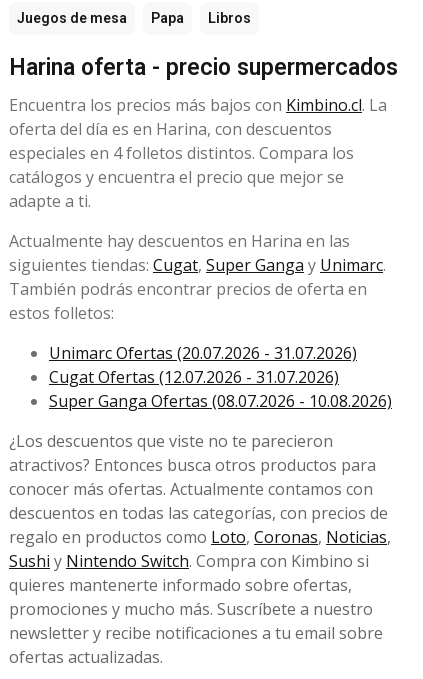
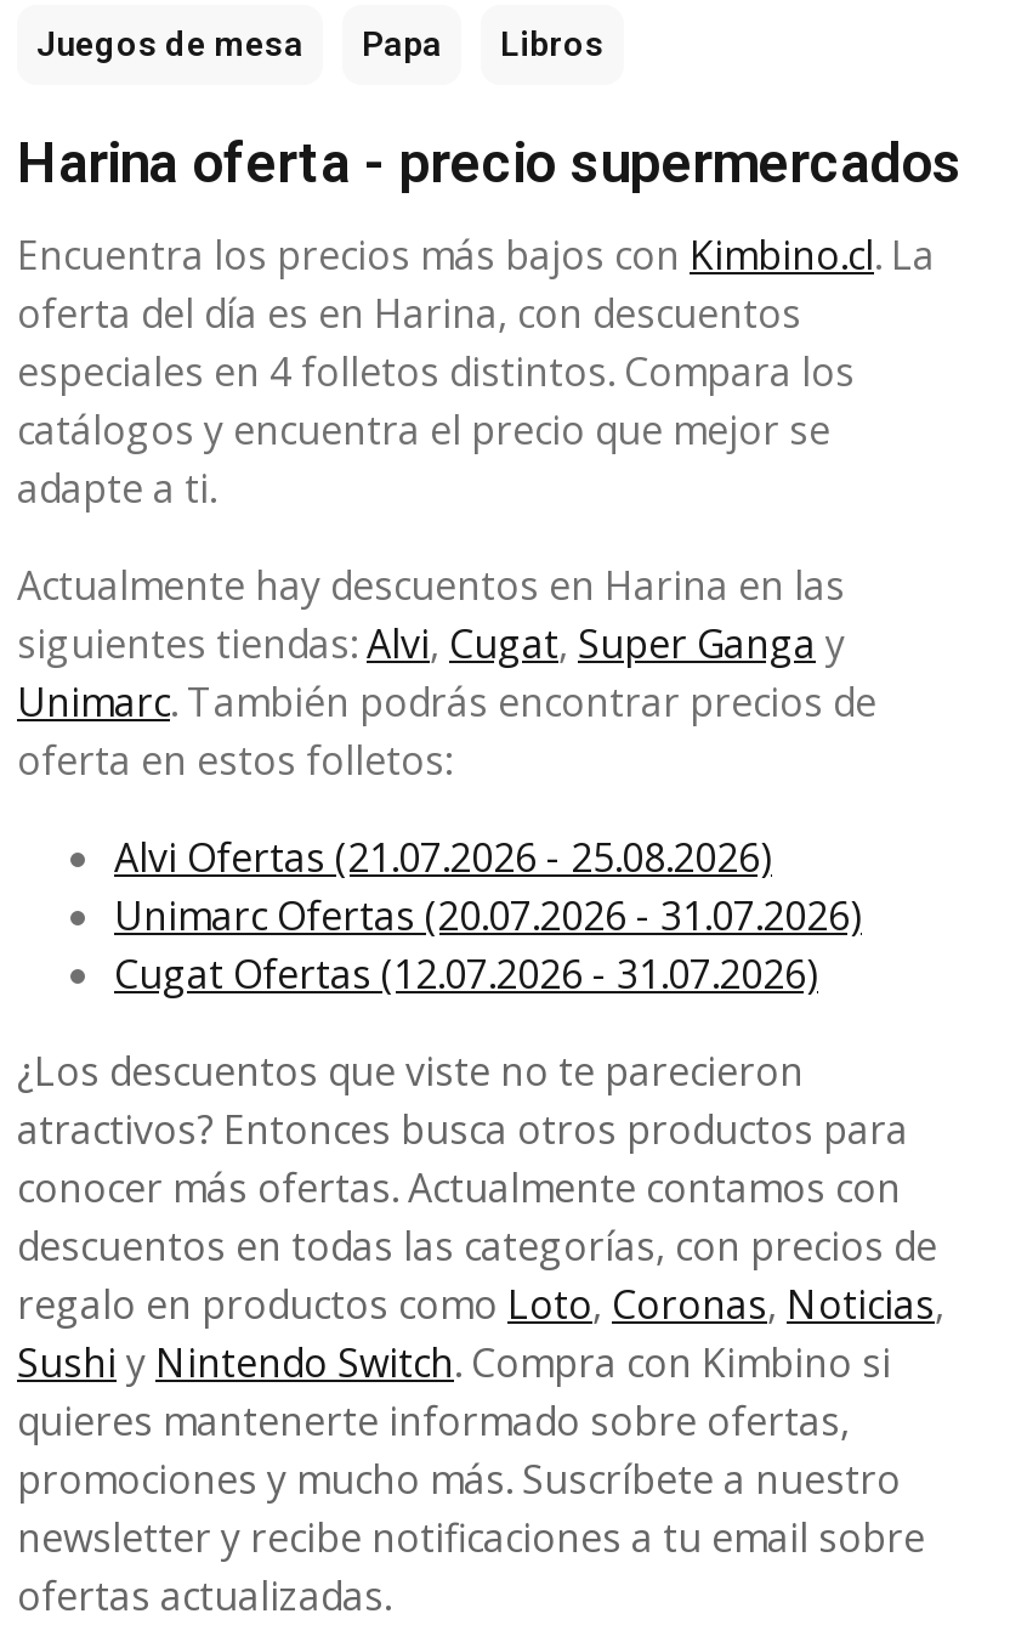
[9,254,386,324] siguientes tiendas: Cugat, Super Ganga y Unimarc. | También podrás encontrar precios de oferta en | estos folletos: -> [17,617,876,884] siguientes tiendas: Alvi, Cugat, Super Ganga y | Unimarc. También podrás encontrar precios de | oferta en estos folletos: | Alvi Ofertas (21.07.2026 - 25.08.2026)
moved [49,342,357,388] -> [114,889,862,1001]: Unimarc Ofertas (20.07.2026 - 31.07.2026) | Cugat Ofertas (12.07.2026 - 31.07.2026)
[49,390,392,412] Super Ganga Ofertas (08.07.2026 - 10.08.2026) -> none

